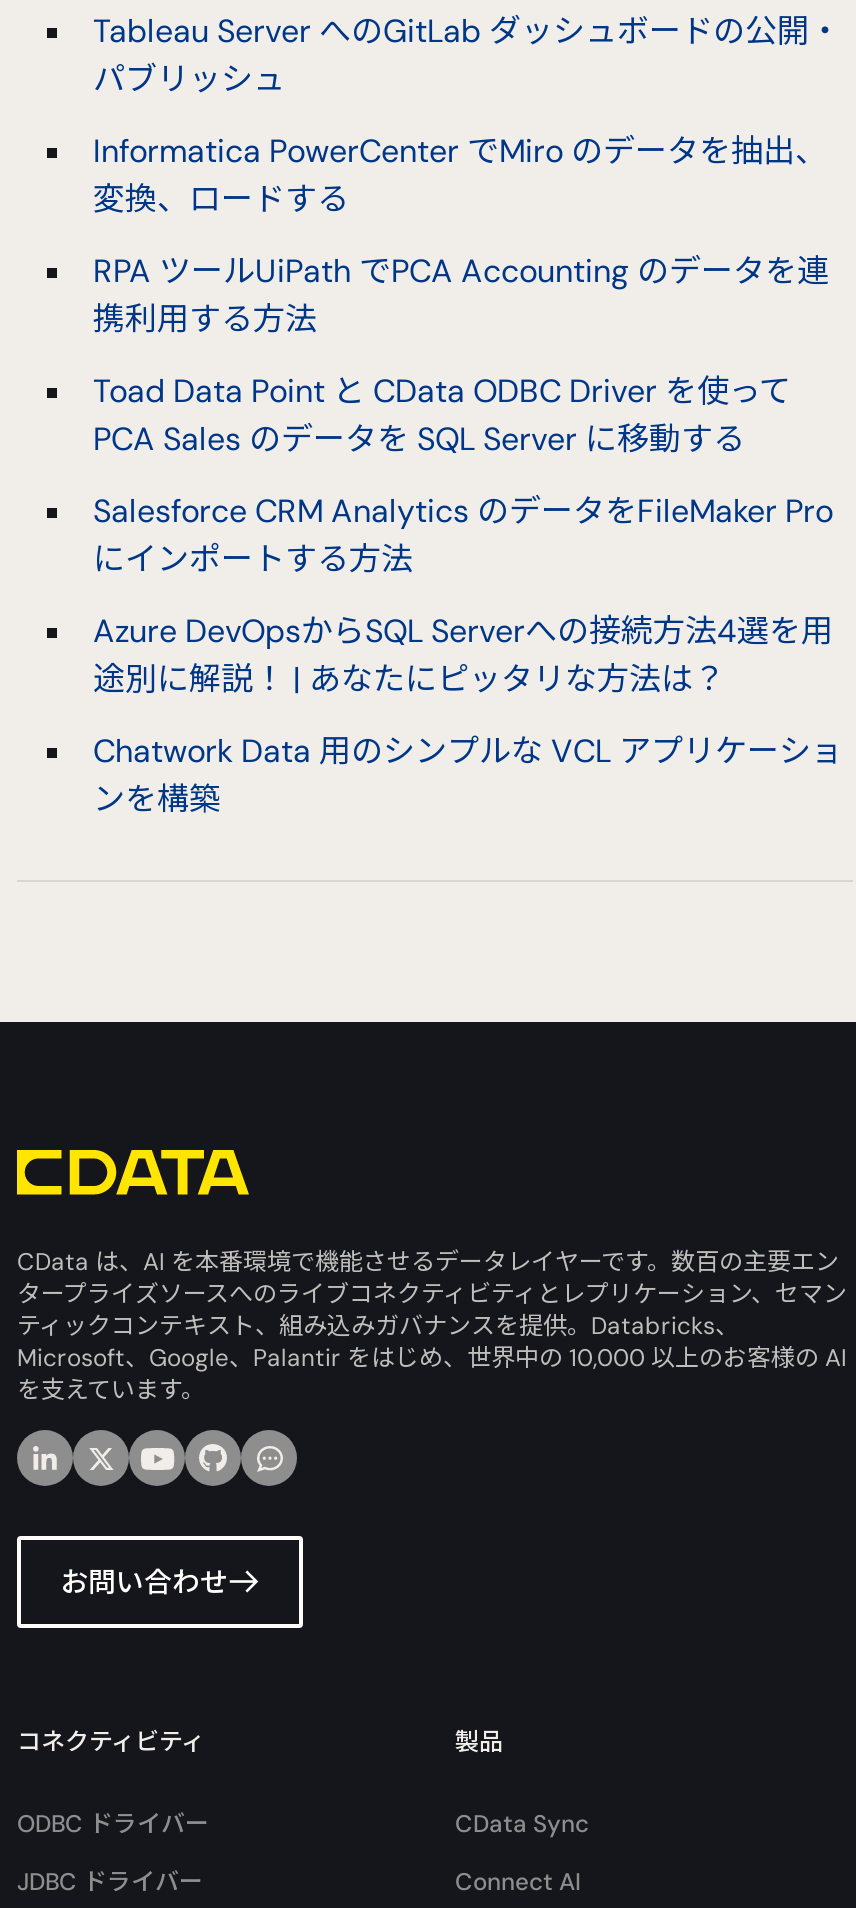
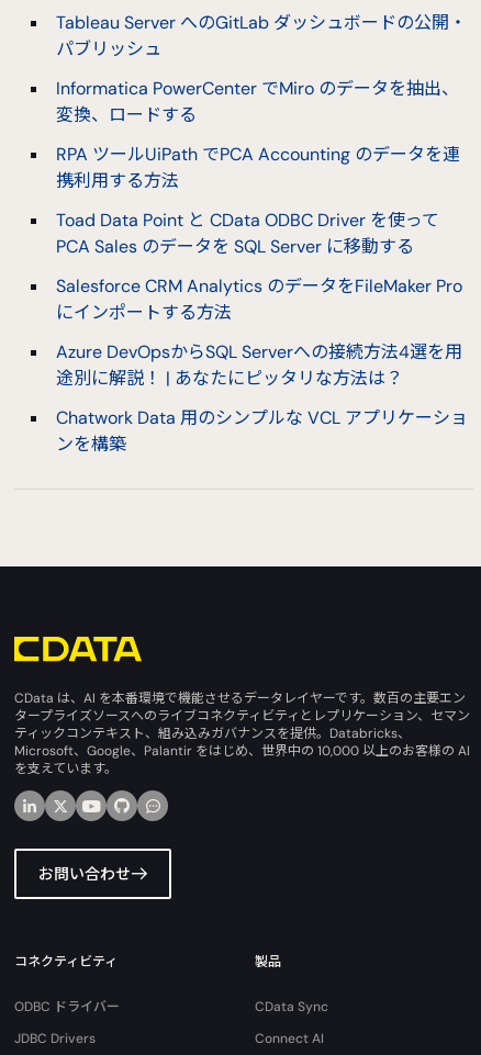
[17,1867,203,1899] JDBC ドライバー -> [14,1030,96,1048] JDBC Drivers

